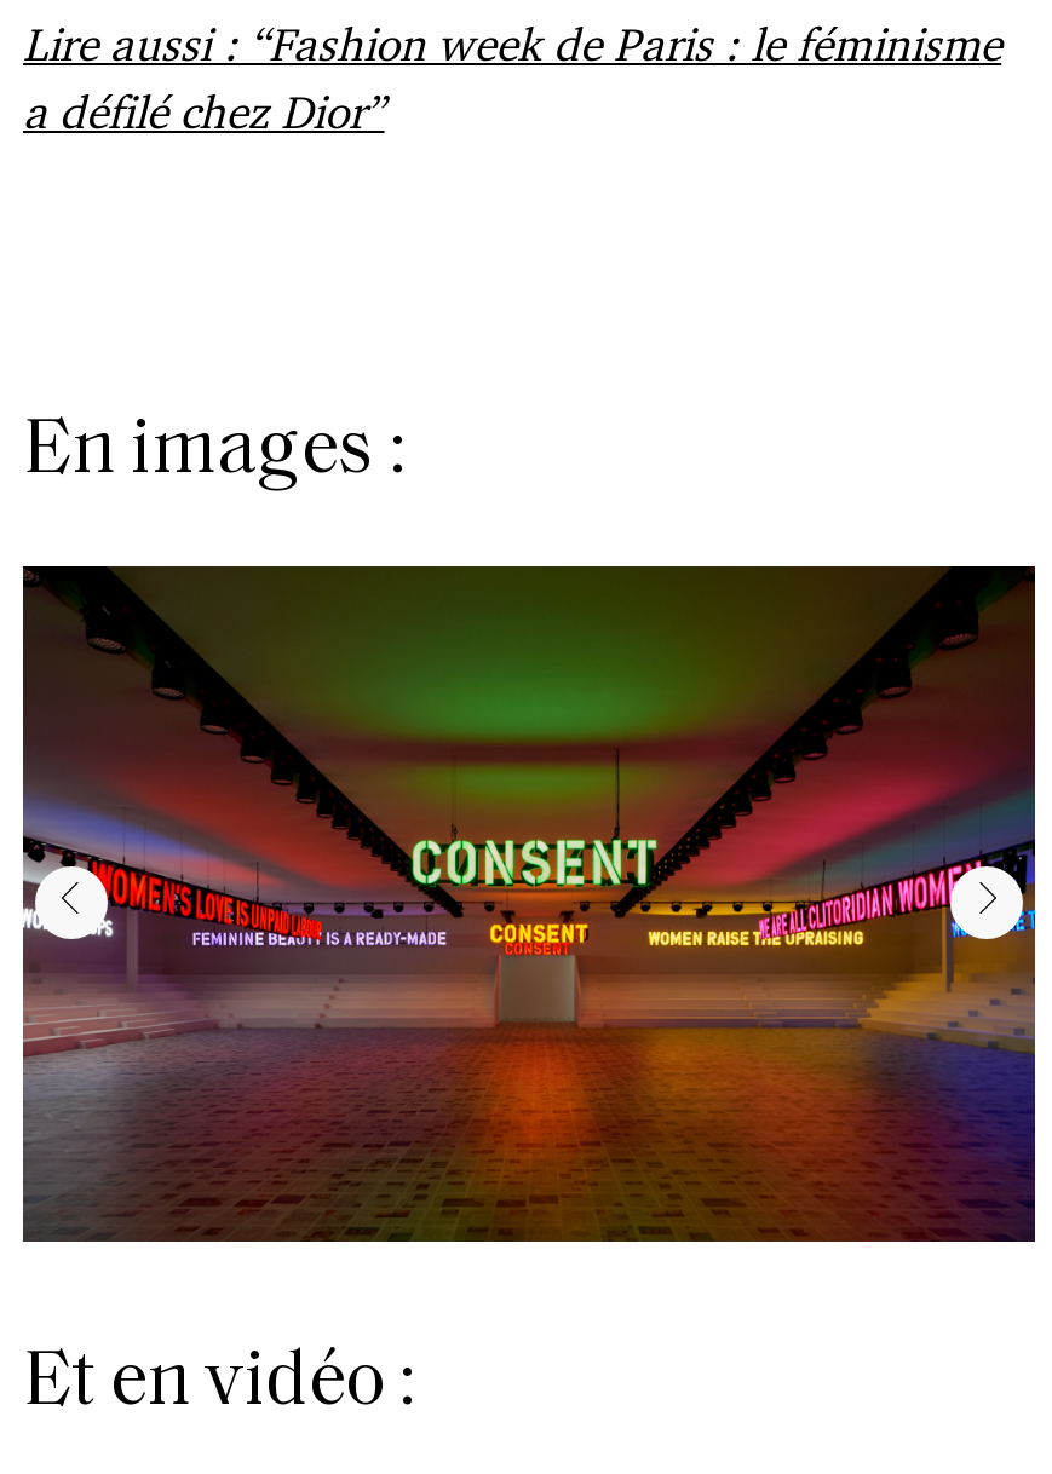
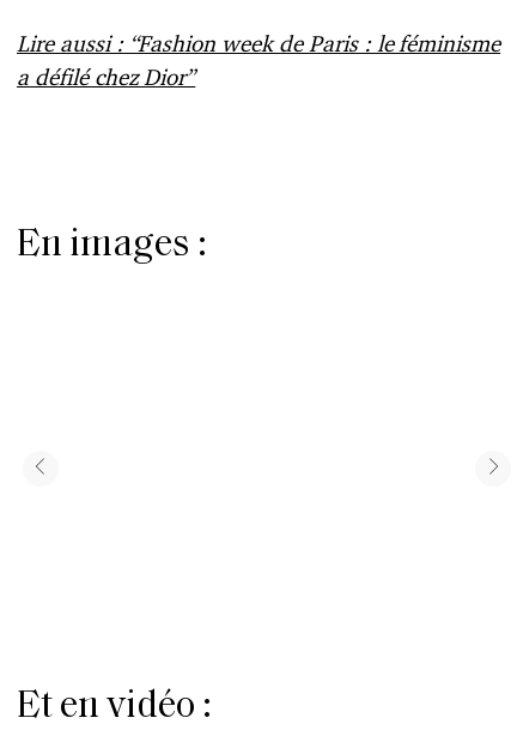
[21,564,1037,1244] [image] -> none

